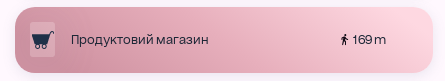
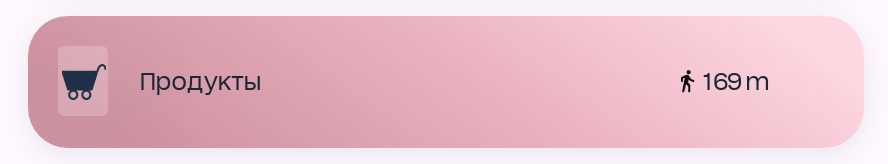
[71,32,209,47] Продуктовий магазин -> [139,67,261,97] Продукты

